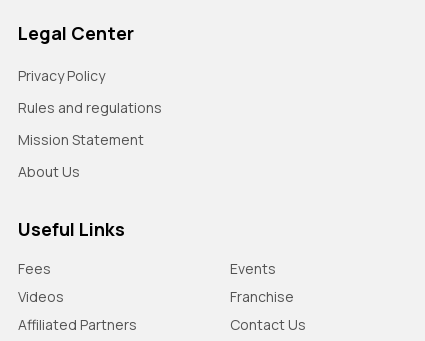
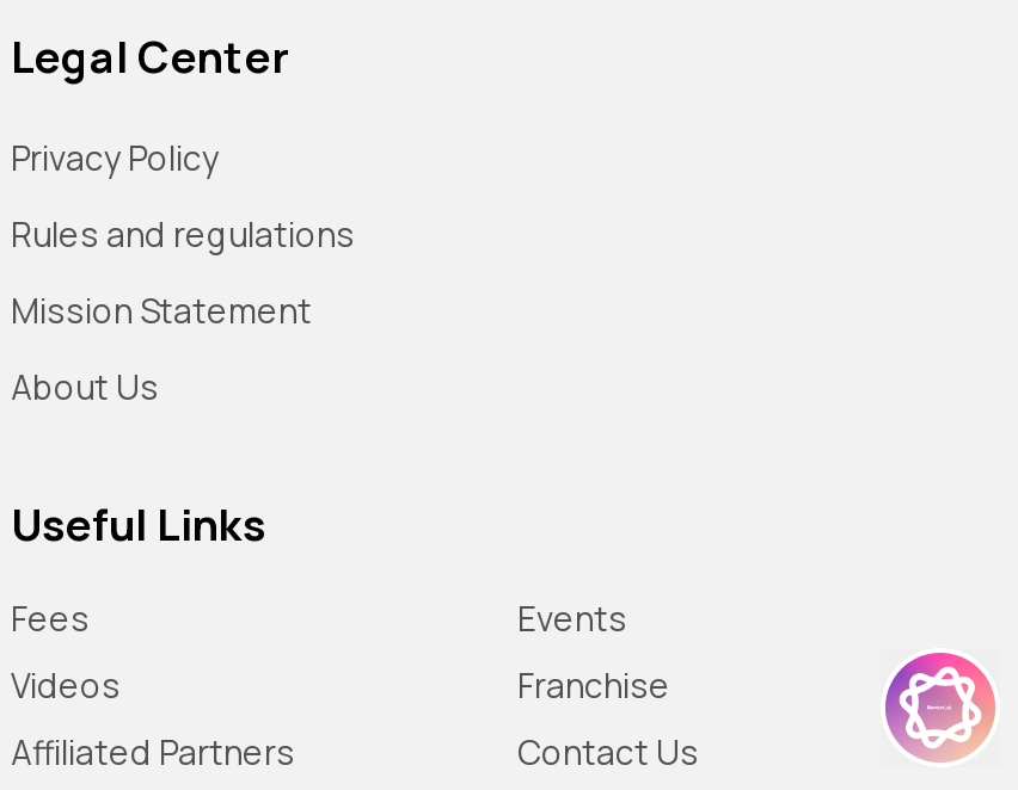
none -> [883,650,998,763] [image]

